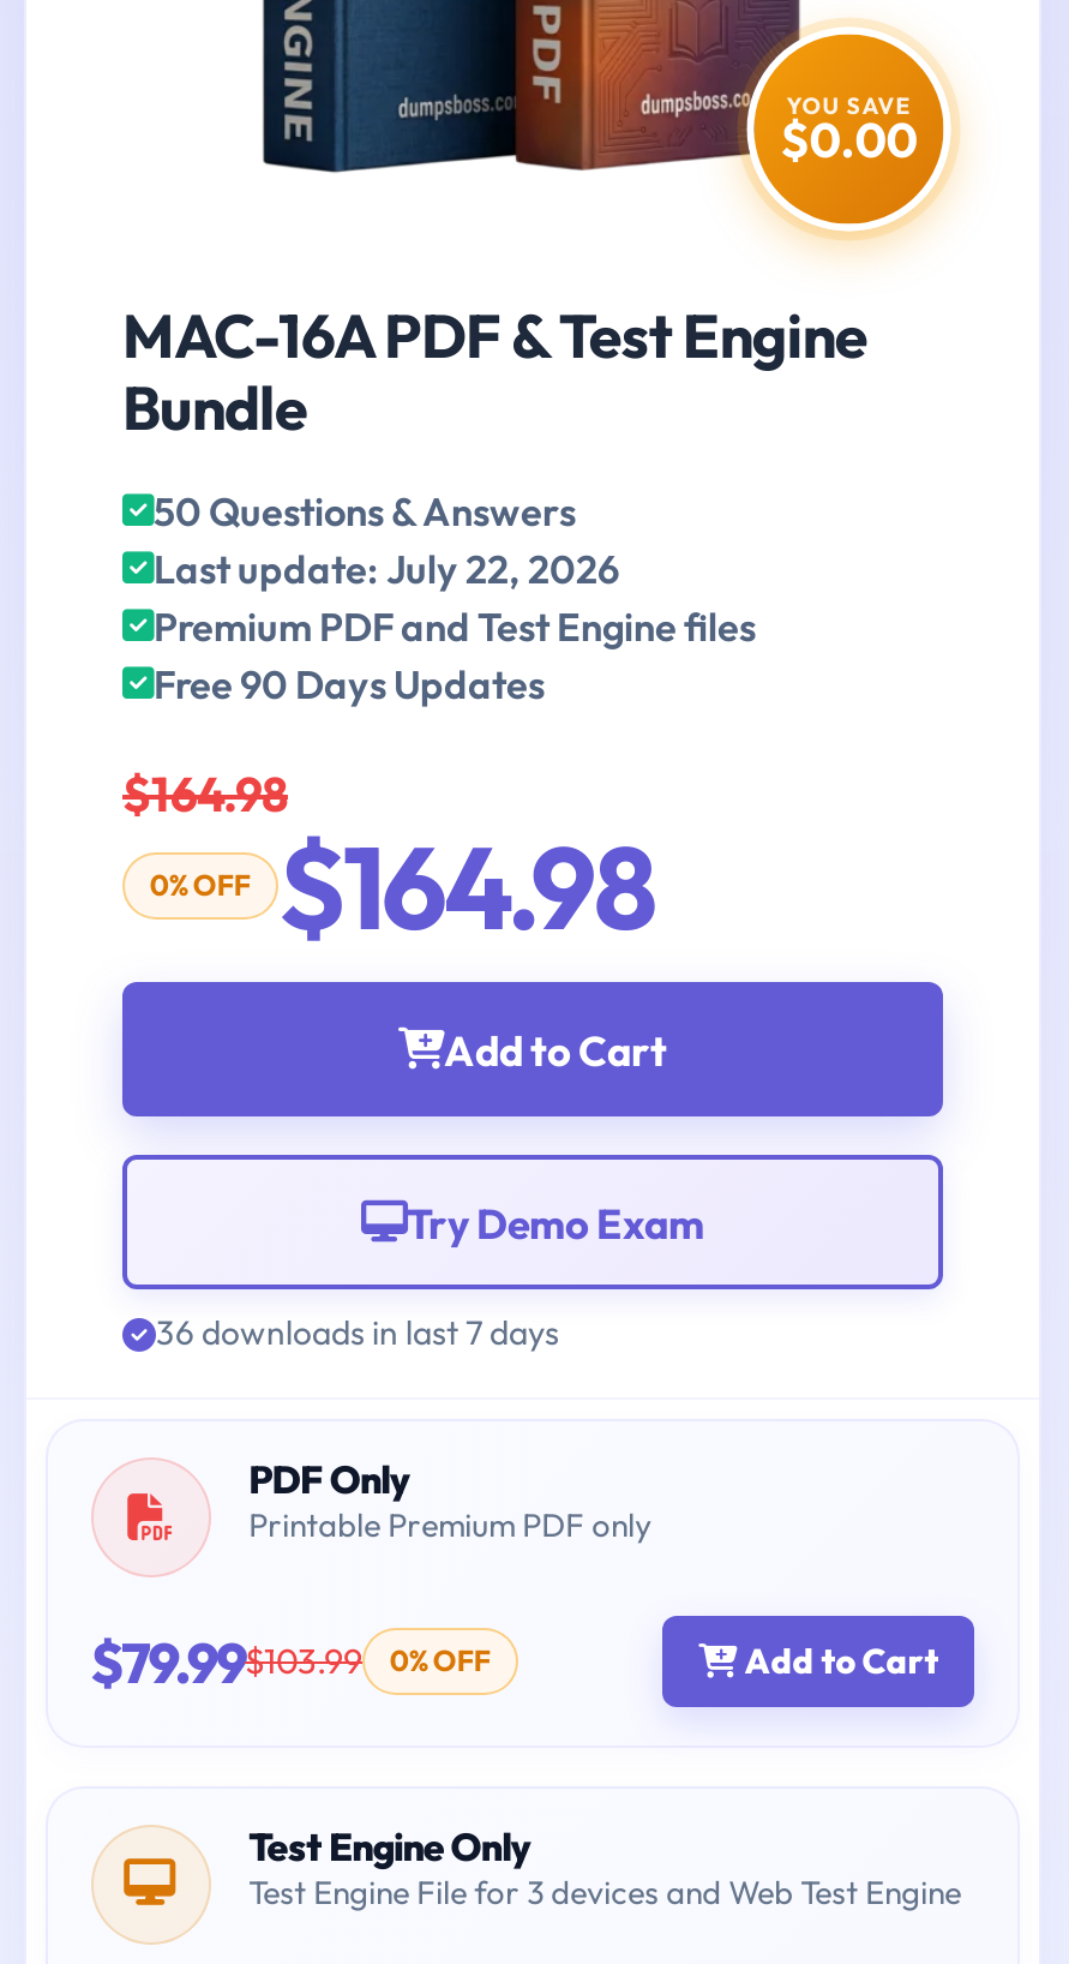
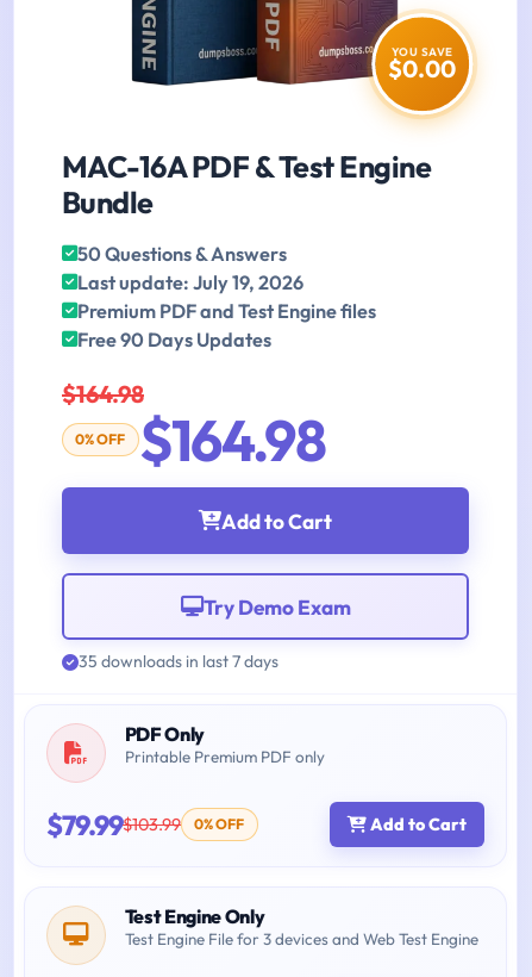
[154,546,619,594] Last update: July 22, 2026 -> [77,271,303,295] Last update: July 19, 2026
[156,1311,559,1355] 36 downloads in last 7 days -> [79,651,278,672] 35 downloads in last 7 days

